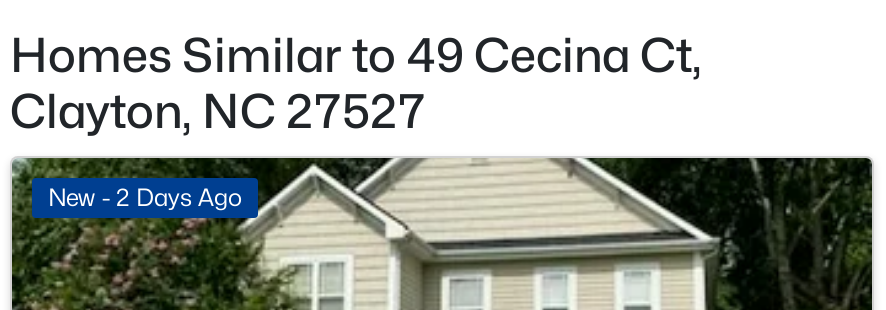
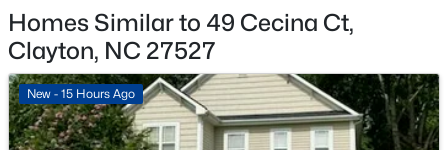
[48,182,242,212] New - 2 Days Ago -> [27,86,135,101] New - 15 Hours Ago

